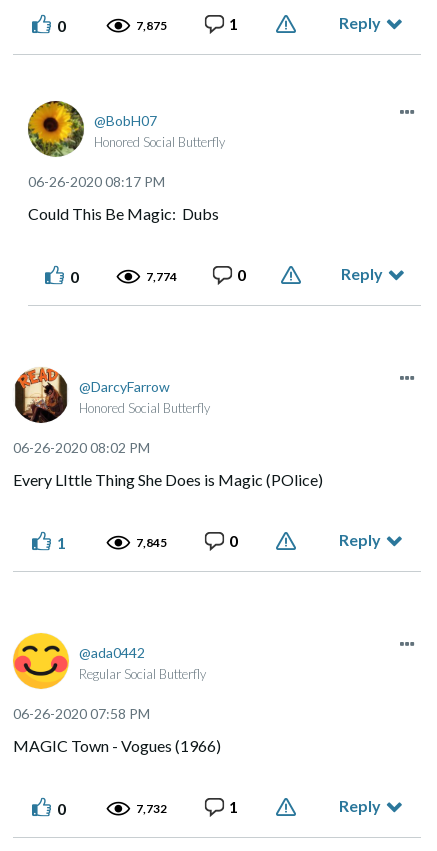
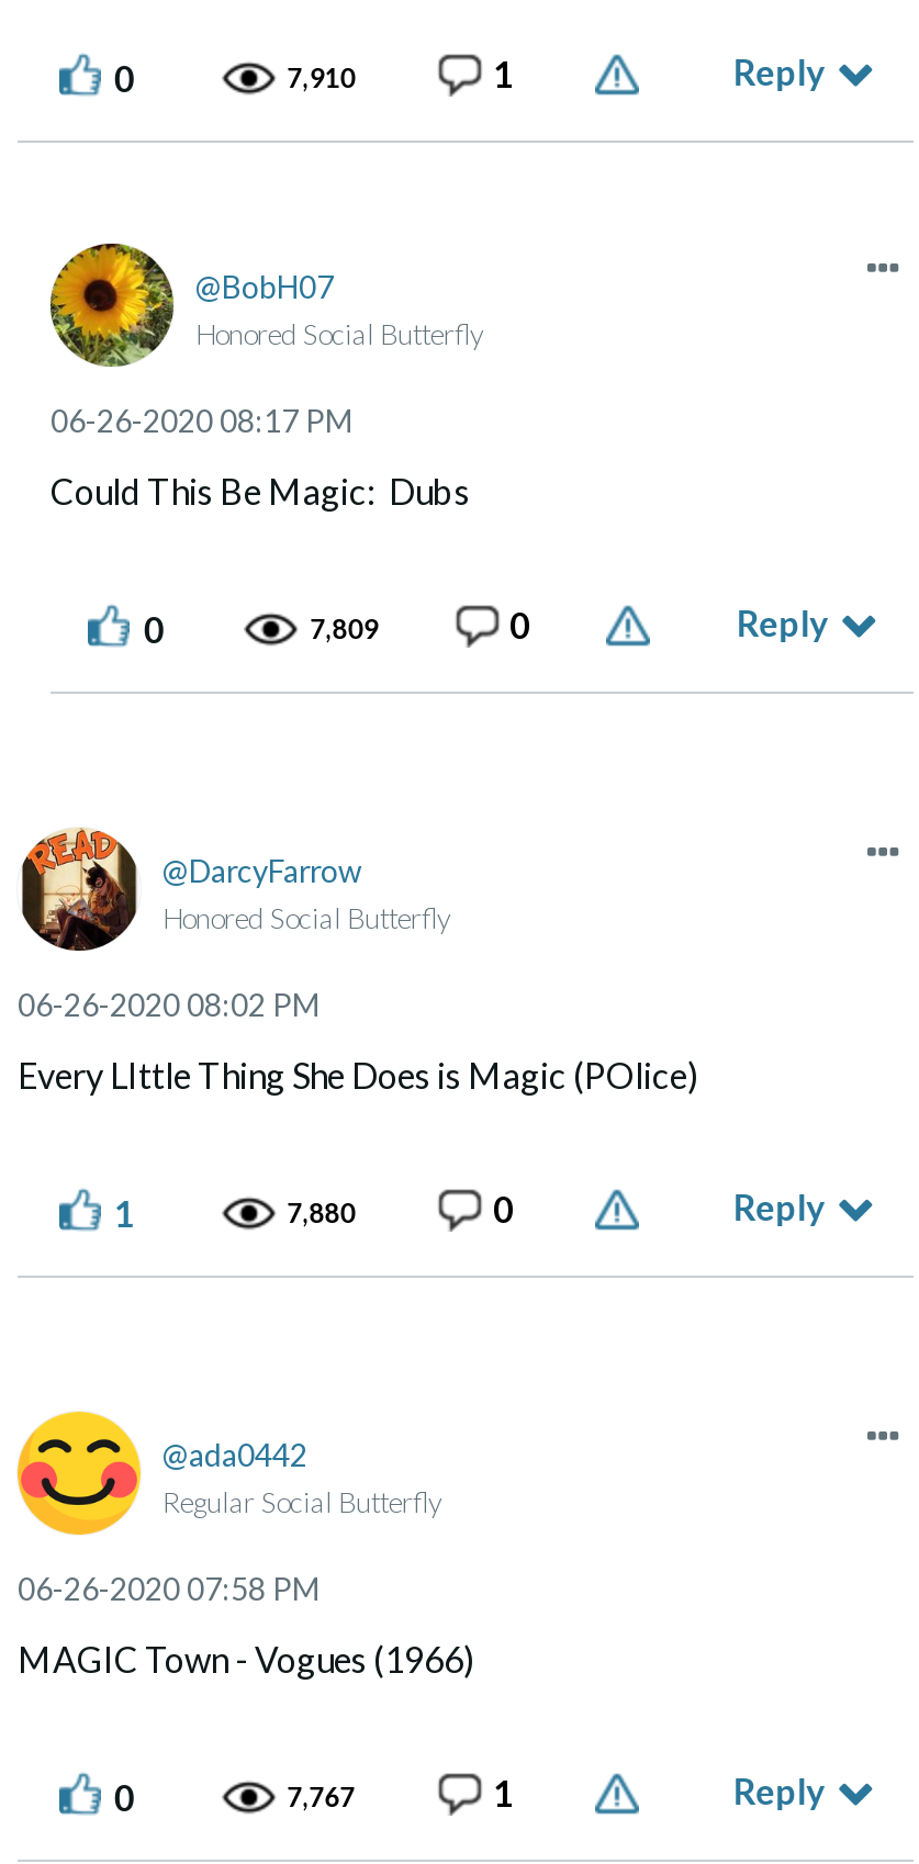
[136,18,167,33] 7,875 -> [287,61,355,94] 7,910
[146,269,177,284] 7,774 -> [310,612,378,645] 7,809
[136,535,167,550] 7,845 -> [287,1196,355,1229] 7,880
[136,801,167,816] 7,732 -> [287,1780,355,1813] 7,767

